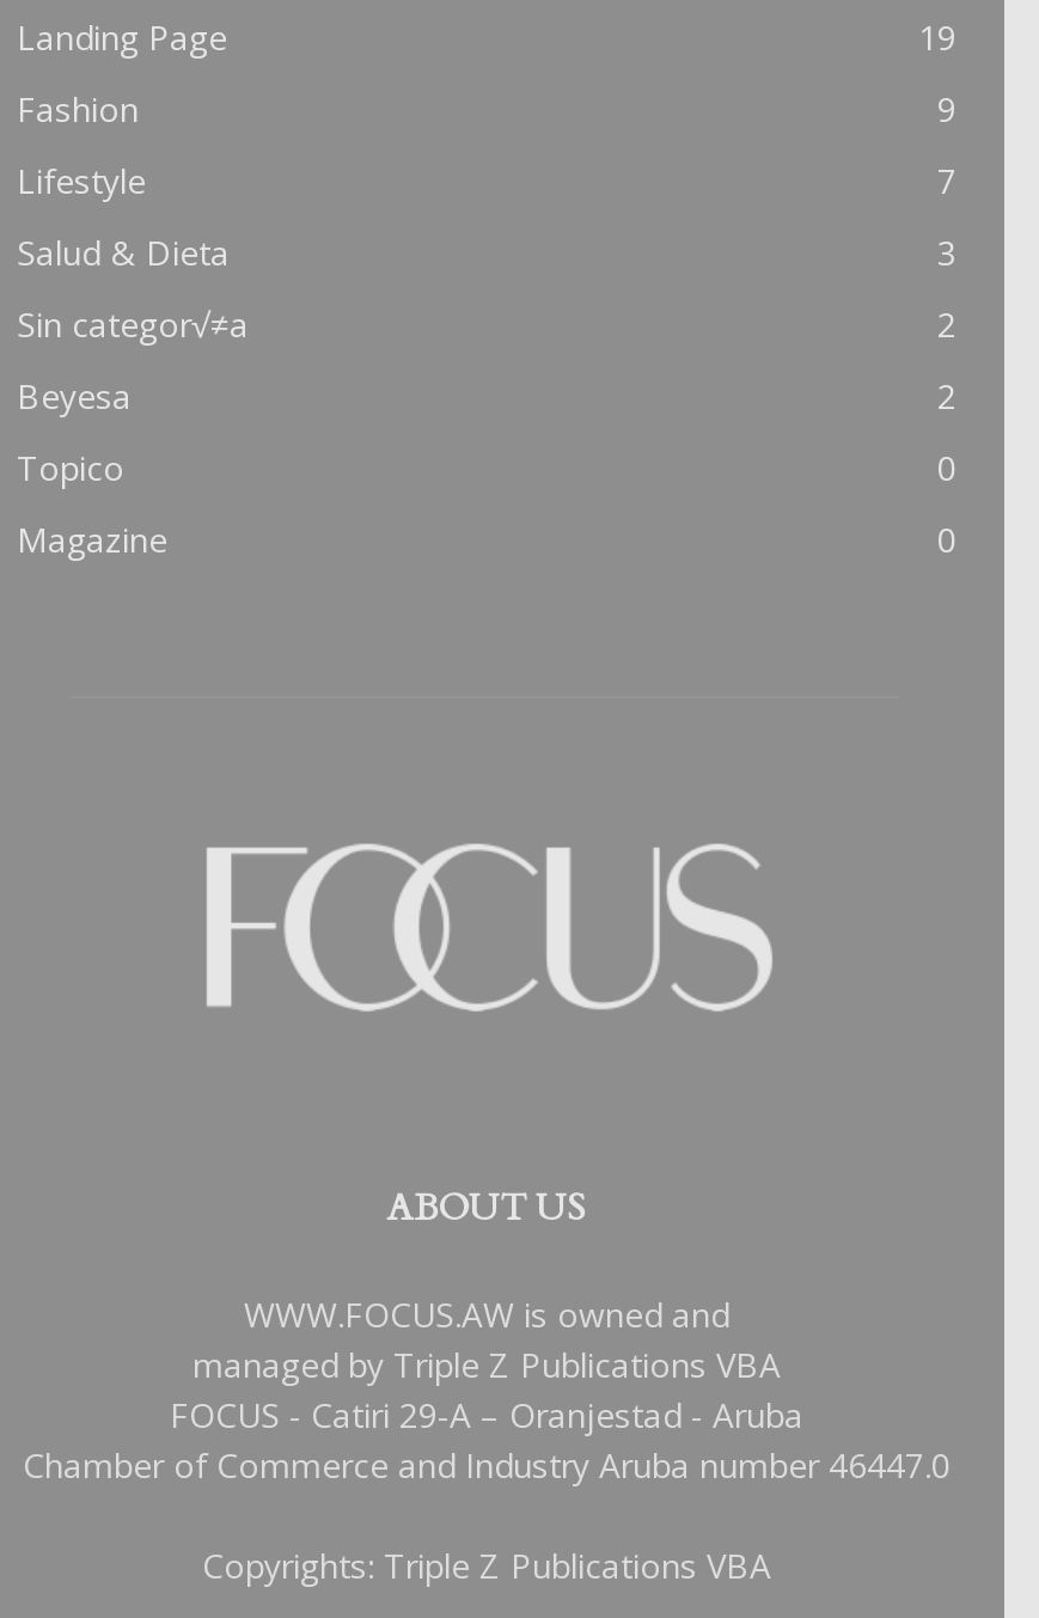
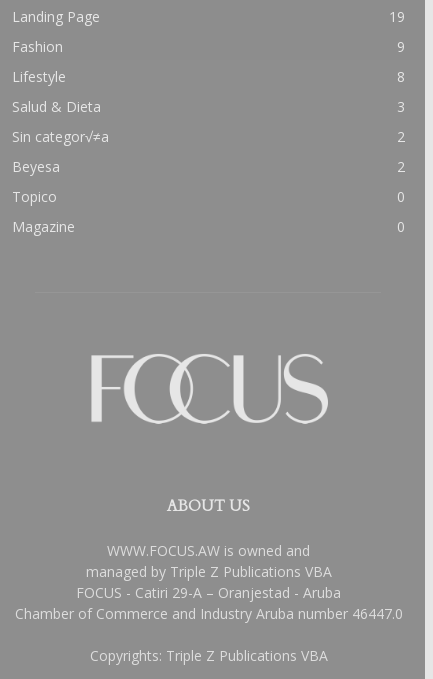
[937,158,957,204] 7 -> [397,67,405,86] 8

